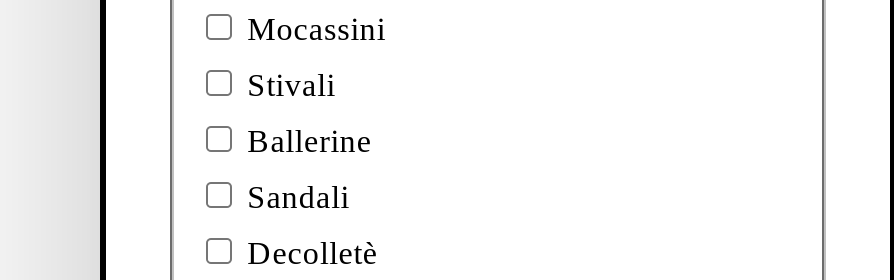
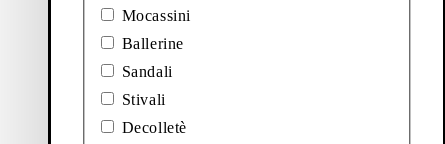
moved [238,67,336,101] -> [117,91,166,108]: Stivali
moved [238,123,372,213] -> [117,35,184,80]: Ballerine | Sandali

